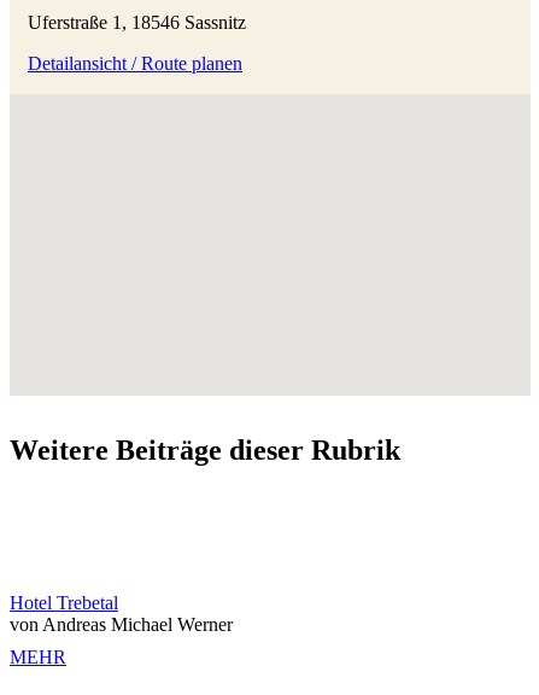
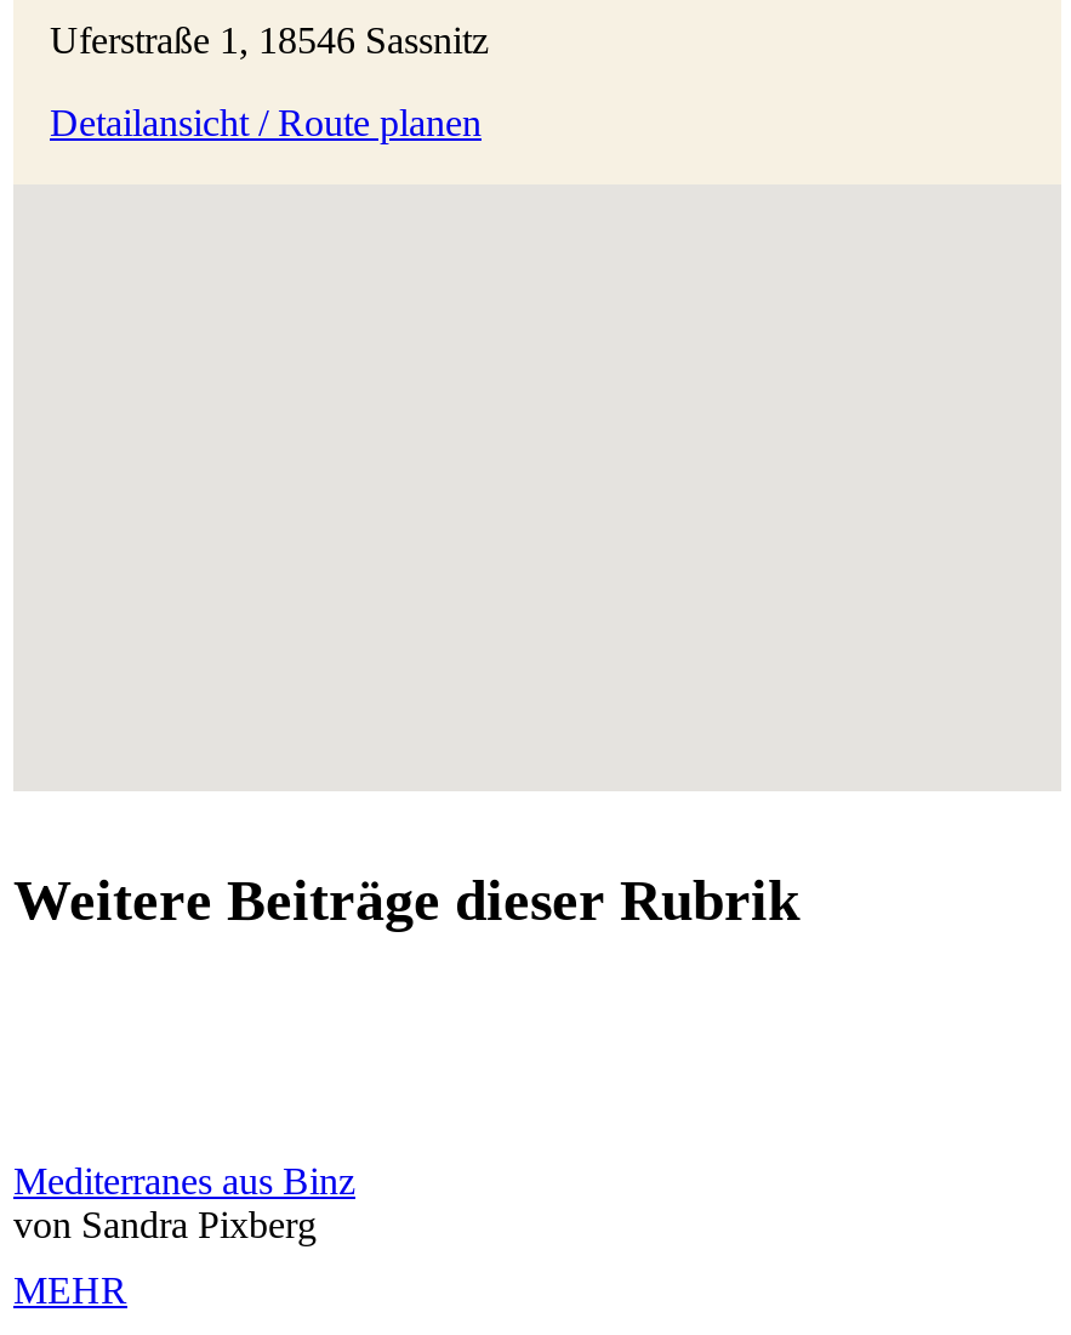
[10,593,233,635] Hotel Trebetal | von Andreas Michael Werner -> [13,1161,355,1246] Mediterranes aus Binz | von Sandra Pixberg

